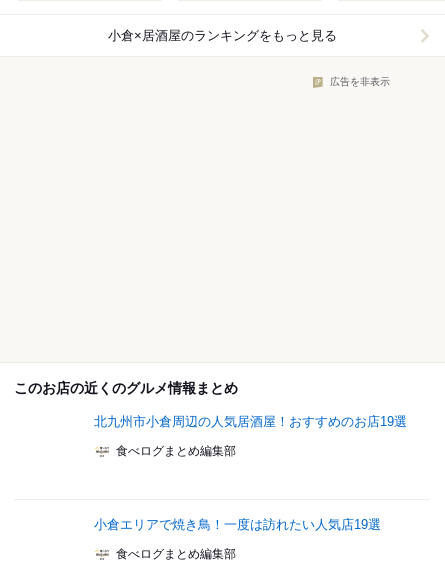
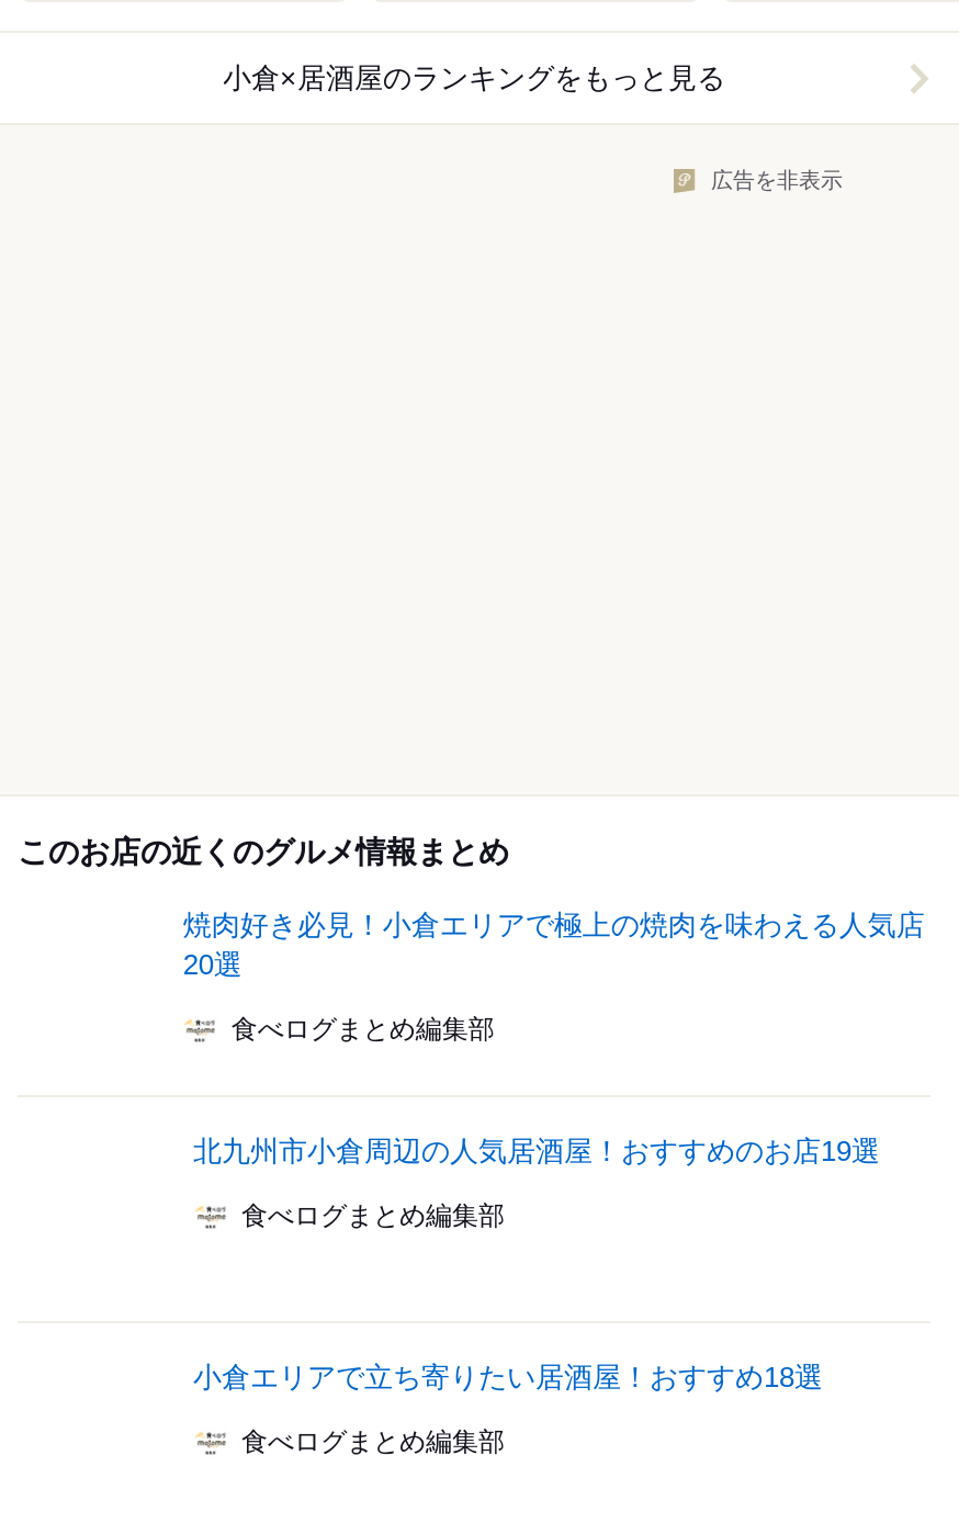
none -> [183,909,925,1045] 焼肉好き必見！小倉エリアで極上の焼肉を味わえる人気店 | 20選 | 食べログまとめ編集部
[94,517,381,532] 小倉エリアで焼き鳥！一度は訪れたい人気店19選 -> [193,1361,823,1394] 小倉エリアで立ち寄りたい居酒屋！おすすめ18選

